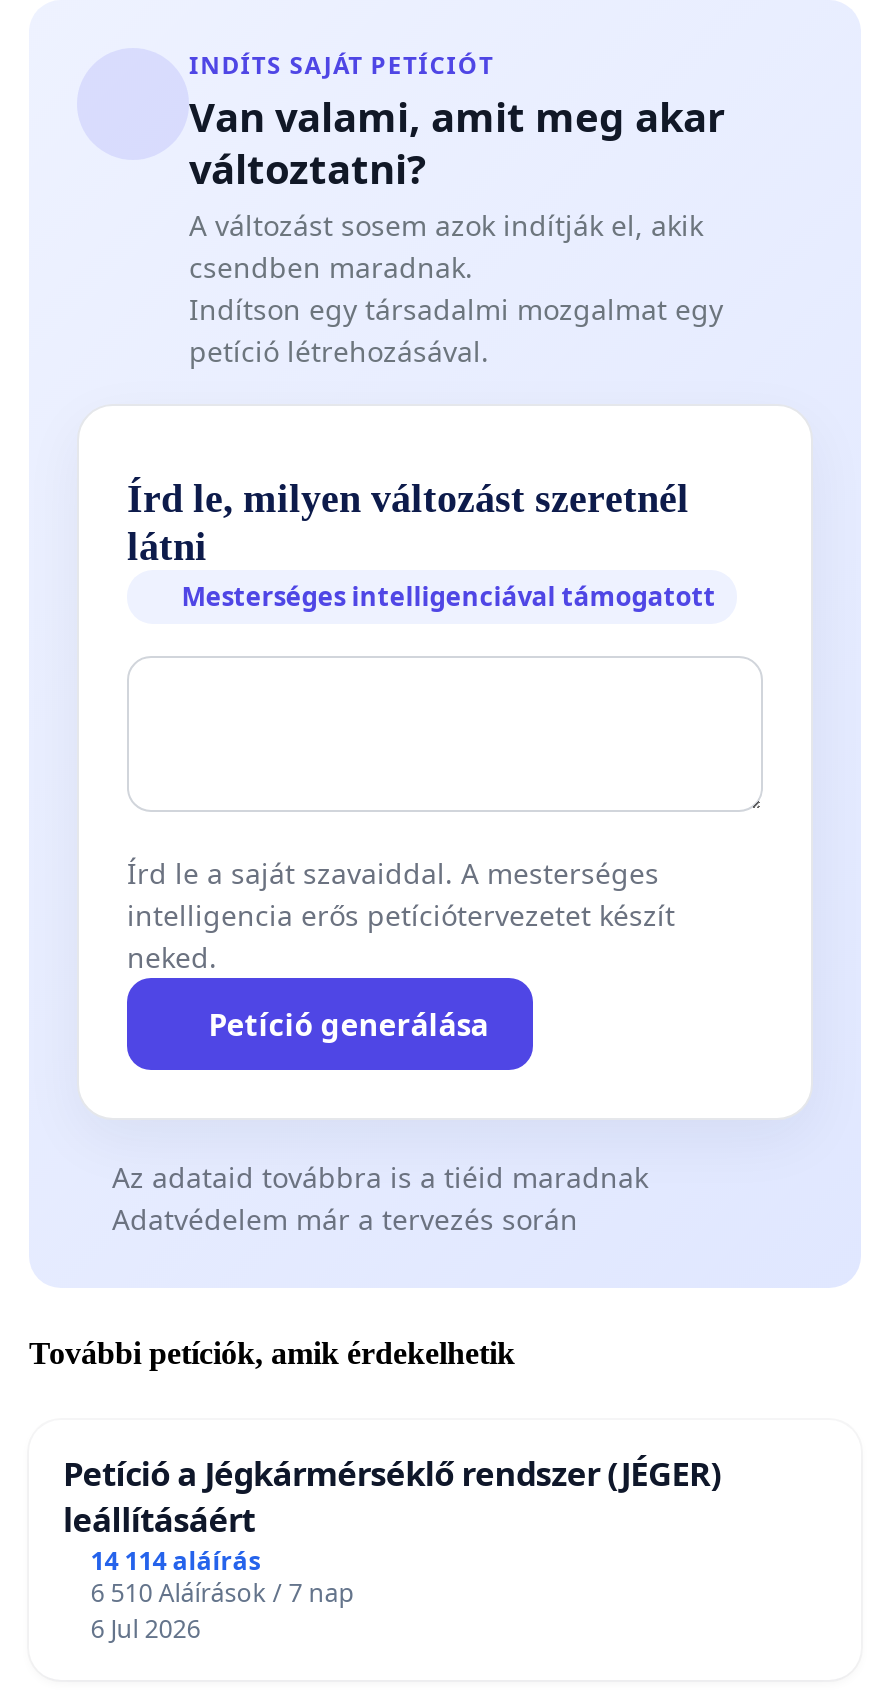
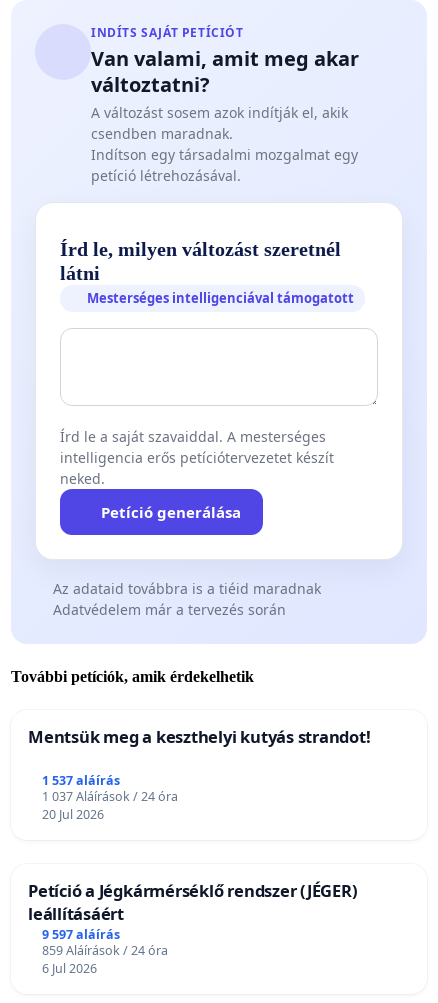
none -> [28,725,370,823] Mentsük meg a keszthelyi kutyás strandot! | 1 537 aláírás | 1 037 Aláírások / 24 óra | 20 Jul 2026
[91,1543,261,1577] 14 114 aláírás -> [42,925,120,942] 9 597 aláírás
[91,1575,355,1609] 6 510 Aláírások / 7 nap -> [42,941,168,958] 859 Aláírások / 24 óra

